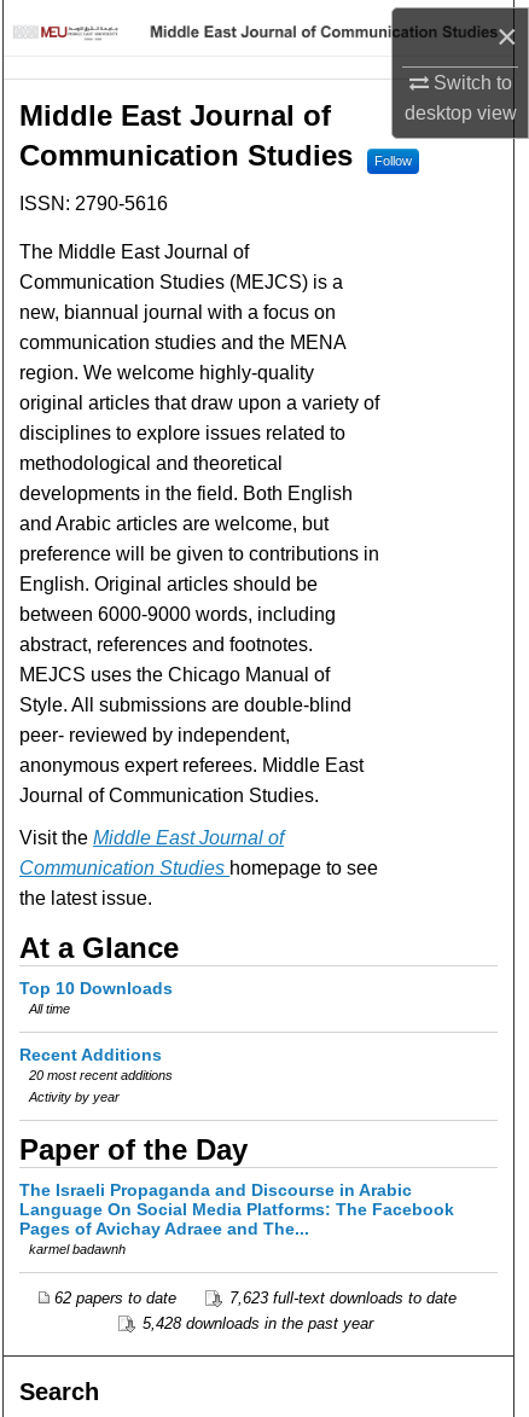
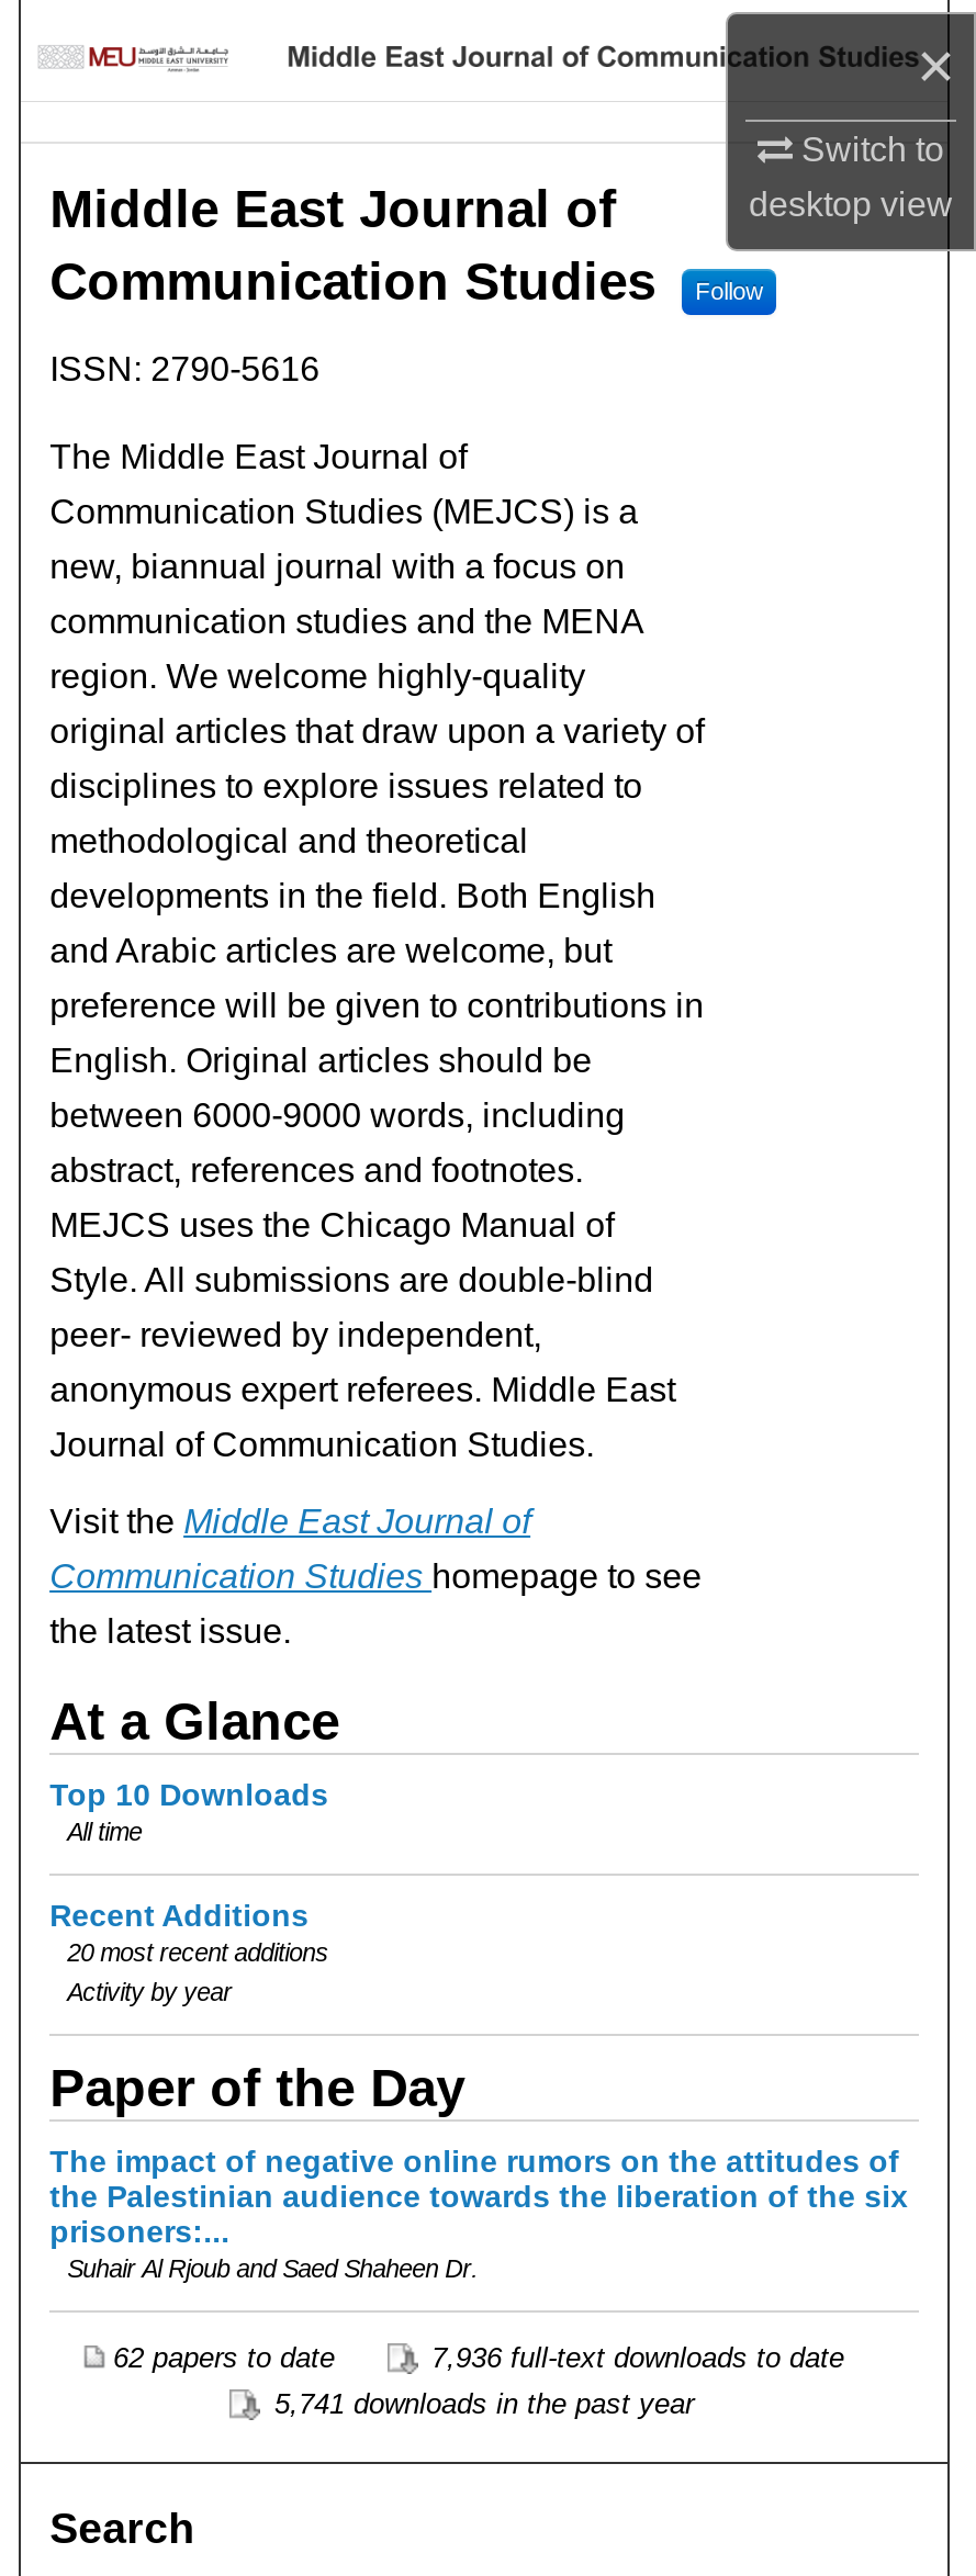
[19,1180,454,1257] The Israeli Propaganda and Discourse in Arabic | Language On Social Media Platforms: The Facebook | Pages of Avichay Adraee and The... | karmel badawnh -> [50,2144,908,2282] The impact of negative online rumors on the attitudes of | the Palestinian audience towards the liberation of the six | prisoners:... | Suhair Al Rjoub and Saed Shaheen Dr.
[229,1289,457,1307] 7,623 full-text downloads to date -> [431,2341,844,2374] 7,936 full-text downloads to date
[143,1314,374,1333] 5,428 downloads in the past year -> [274,2387,694,2420] 5,741 downloads in the past year

